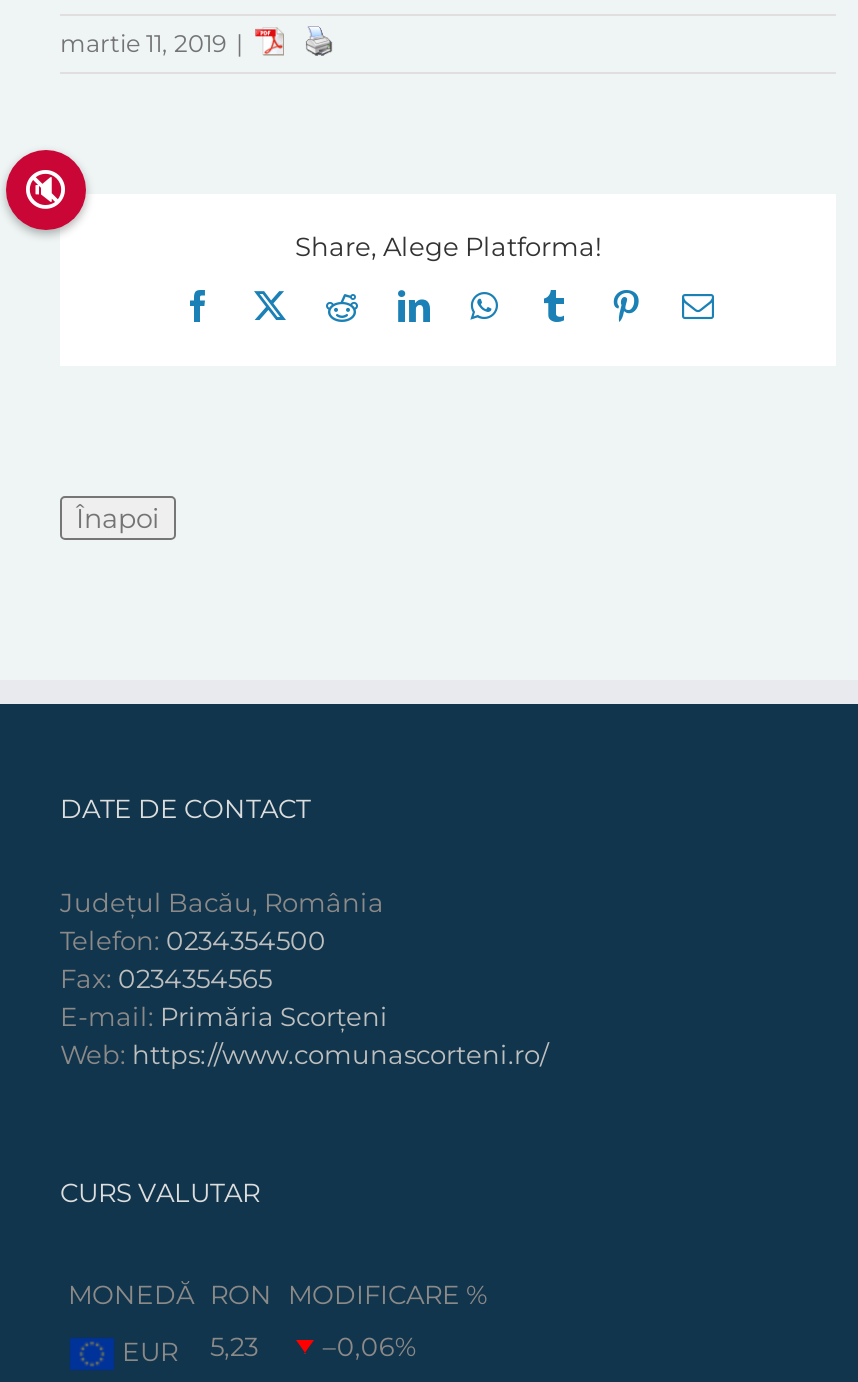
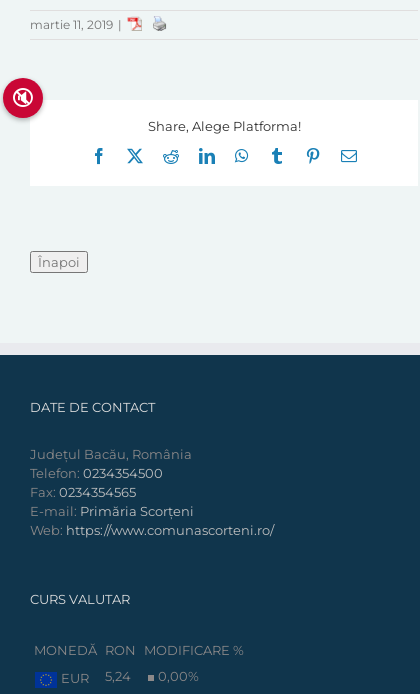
[210,1330,258,1362] 5,23 -> [105,668,131,684] 5,24
[323,1330,417,1362] –0,06% -> [158,668,199,684] 0,00%

